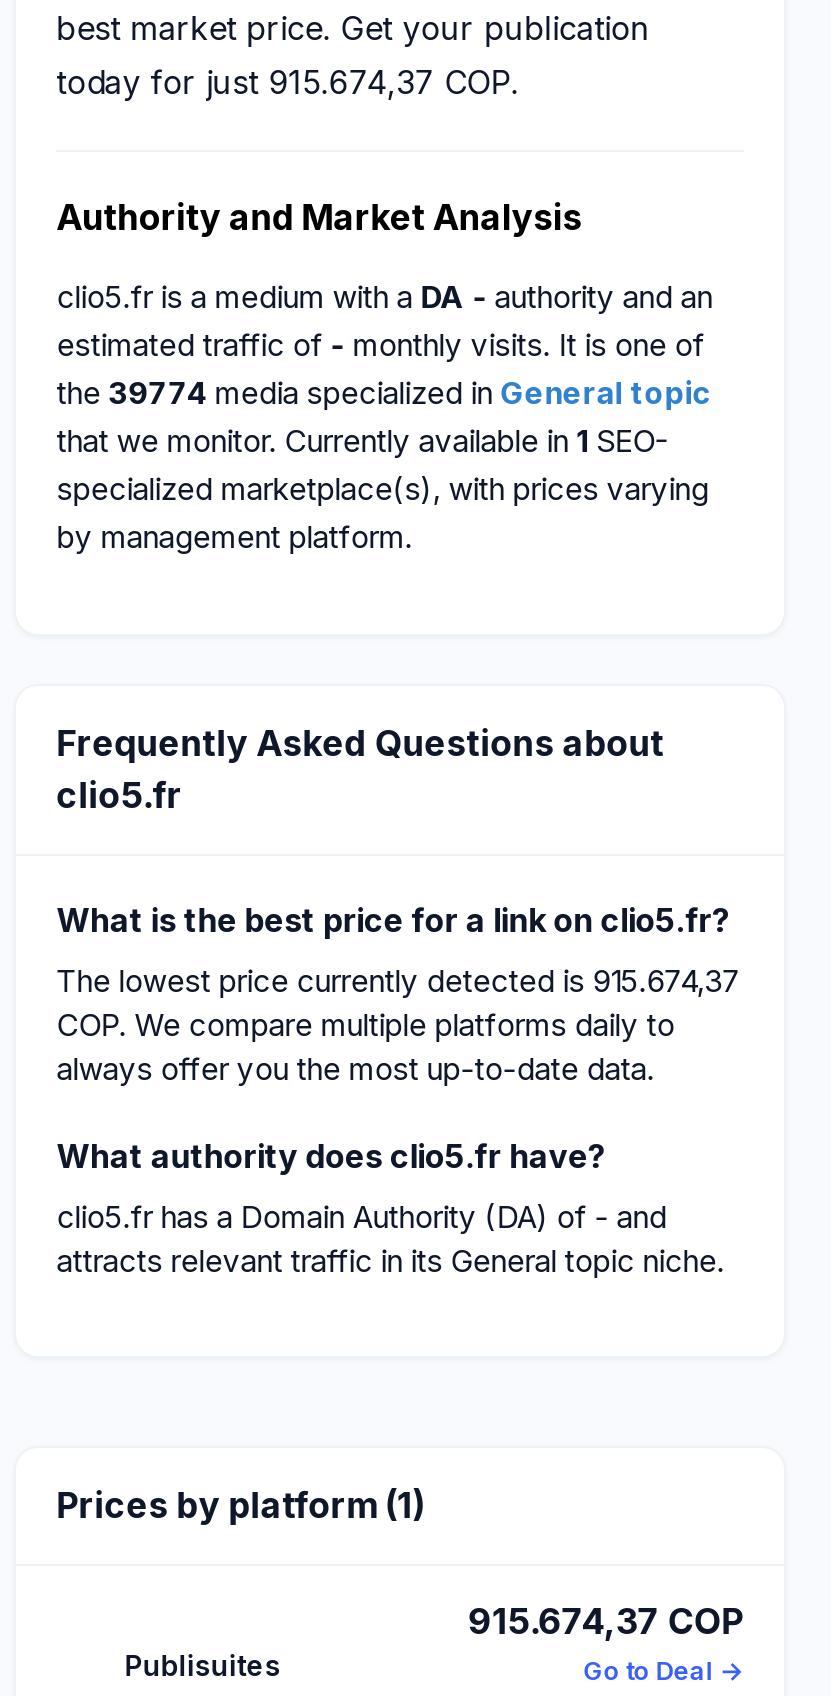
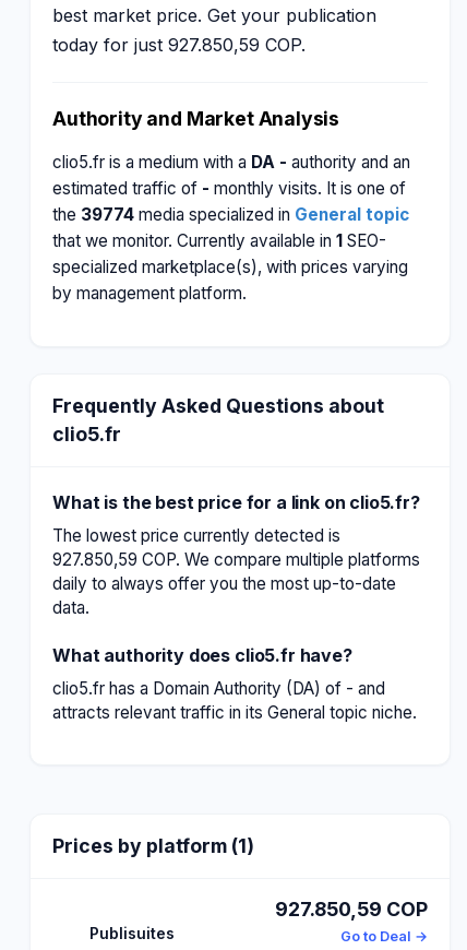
[56,62,518,102] today for just 915.674,37 COP. -> [53,34,306,56] today for just 927.850,59 COP.
[56,962,740,1088] The lowest price currently detected is 915.674,37 | COP. We compare multiple platforms daily to | always offer you the most up-to-date data. -> [53,525,420,618] The lowest price currently detected is | 927.850,59 COP. We compare multiple platforms | daily to always offer you the most up-to-date | data.
[468,1600,744,1642] 915.674,37 COP -> [275,898,428,921] 927.850,59 COP

